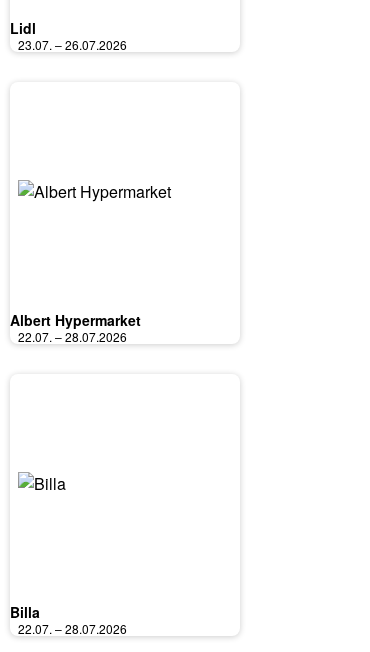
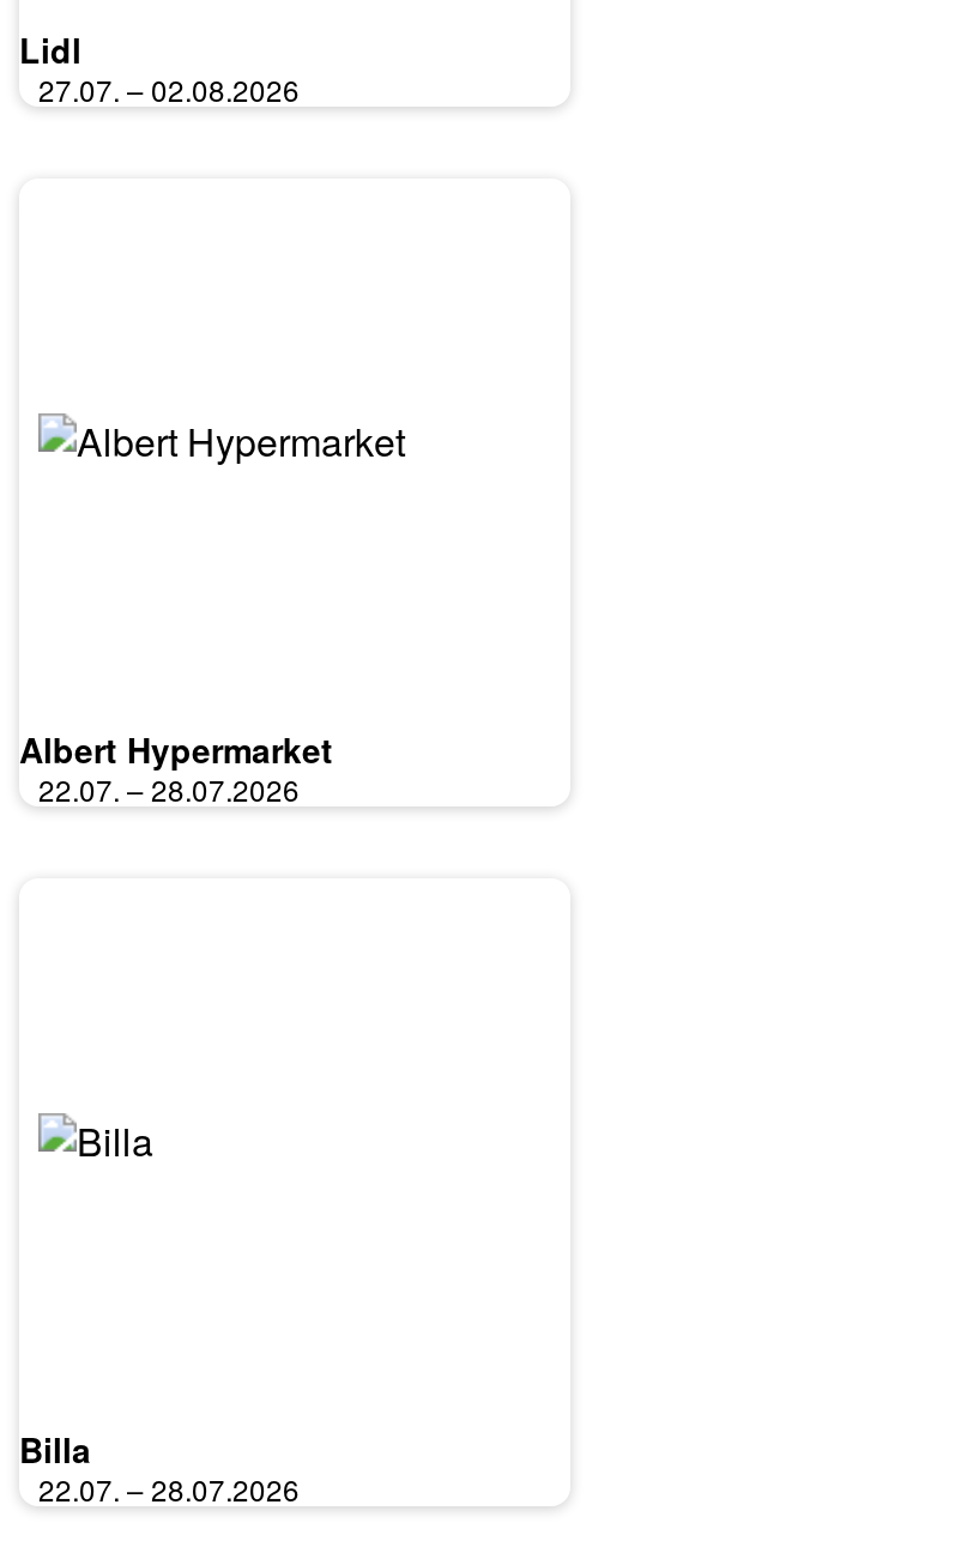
[18,36,127,53] 23.07. – 26.07.2026 -> [38,68,300,109] 27.07. – 02.08.2026

